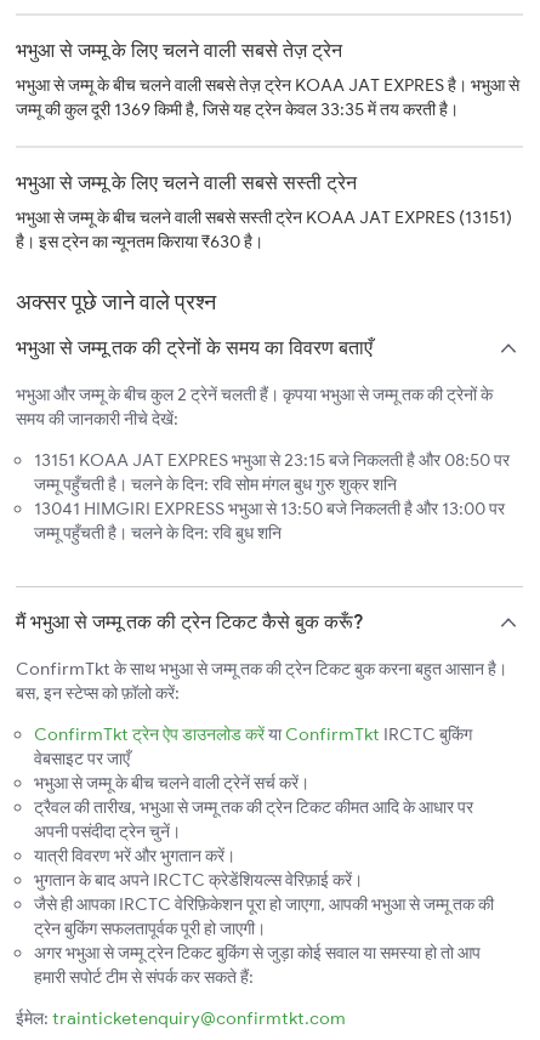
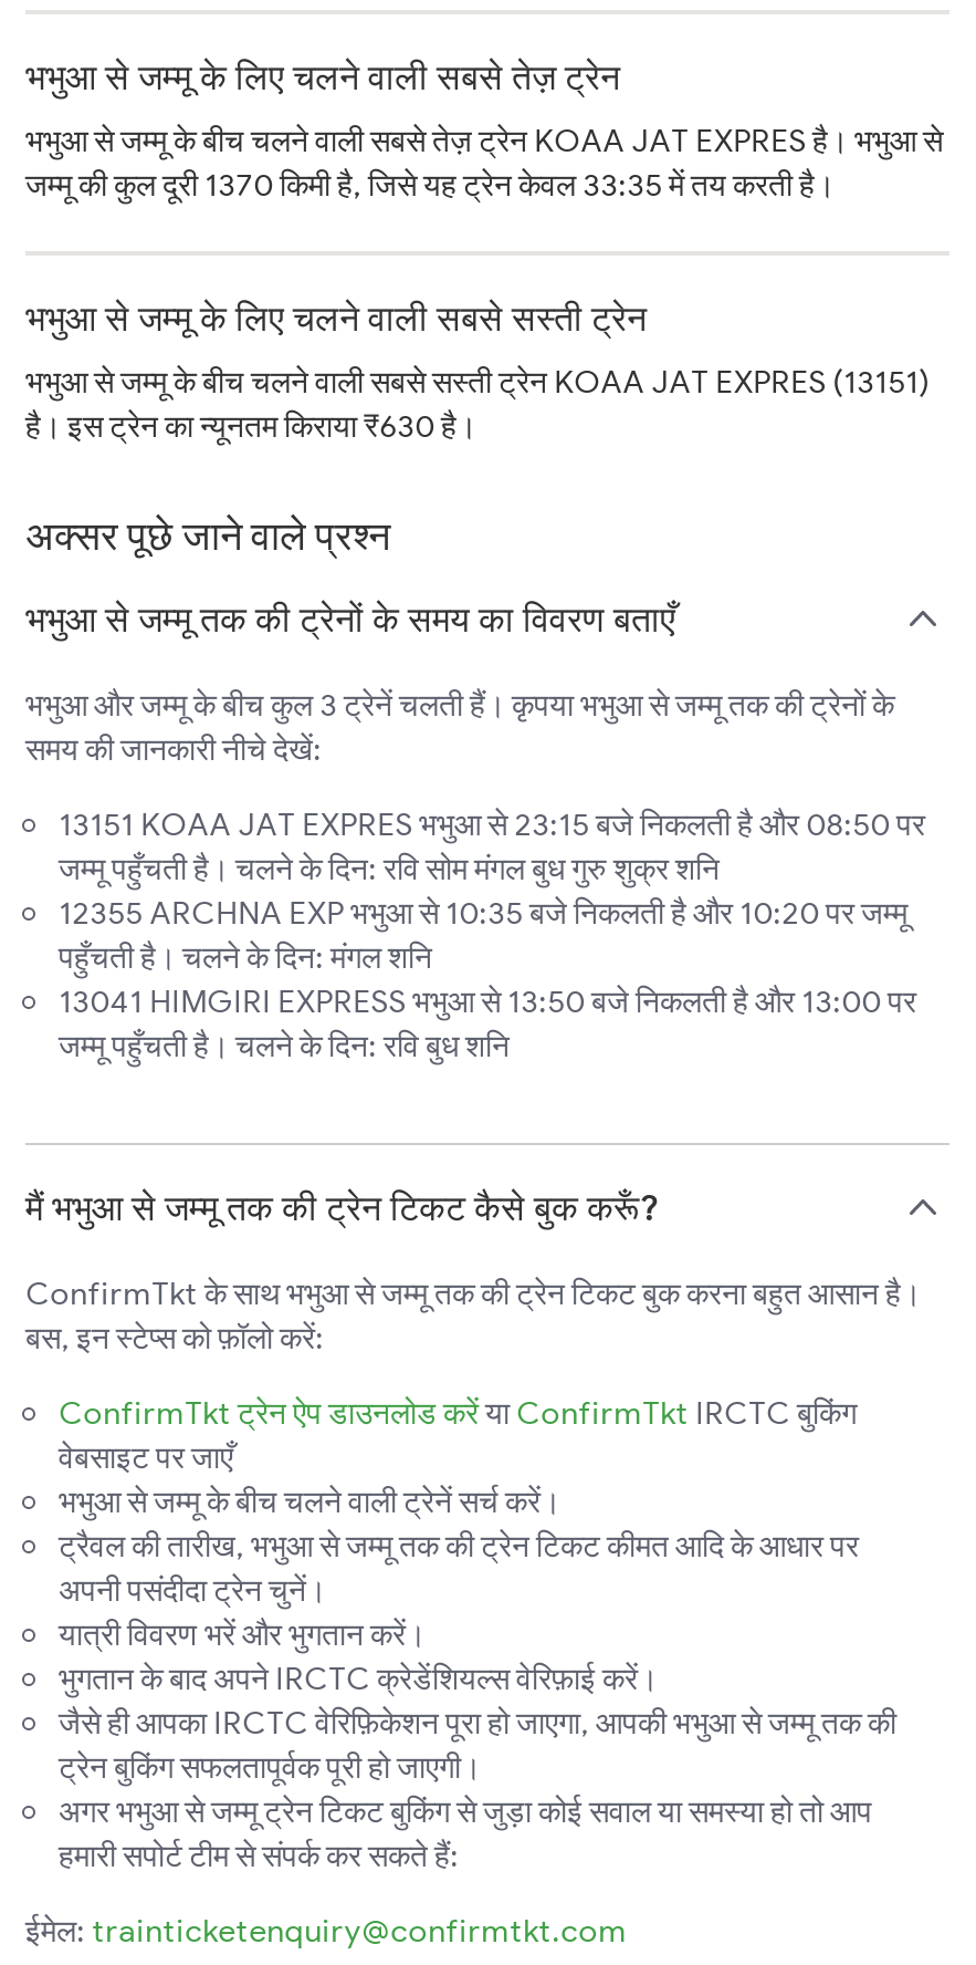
[16,99,459,121] जम्मू की कुल दूरी 1369 किमी है, जिसे यह ट्रेन केवल 33:35 में तय करती है। -> [25,164,835,203] जम्मू की कुल दूरी 1370 किमी है, जिसे यह ट्रेन केवल 33:35 में तय करती है।
[16,384,493,406] भभुआ और जम्मू के बीच कुल 2 ट्रेनें चलती हैं। कृपया भभुआ से जम्मू तक की ट्रेनों के -> [25,684,894,723] भभुआ और जम्मू के बीच कुल 3 ट्रेनें चलती हैं। कृपया भभुआ से जम्मू तक की ट्रेनों के
none -> [59,892,907,976] 12355 ARCHNA EXP भभुआ से 10:35 बजे निकलती है और 10:20 पर जम्मू | पहुँचती है। चलने के दिन: मंगल शनि

